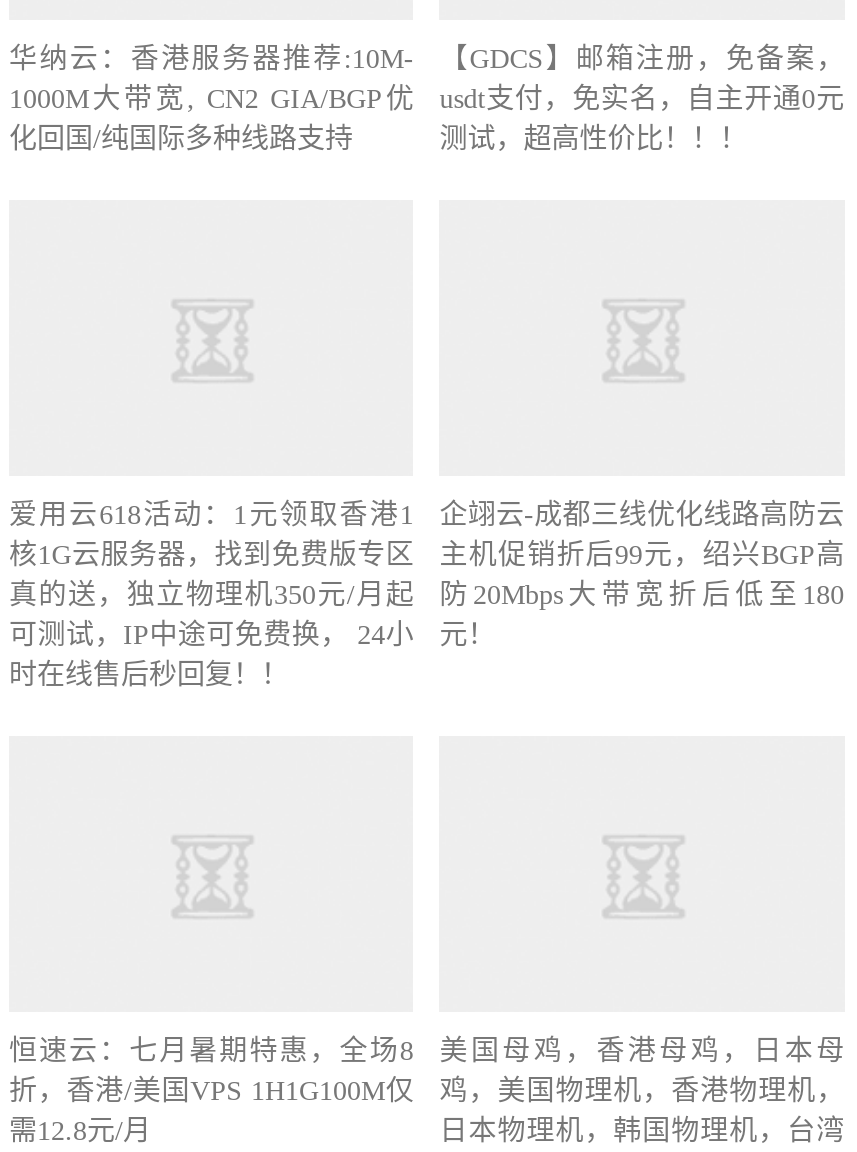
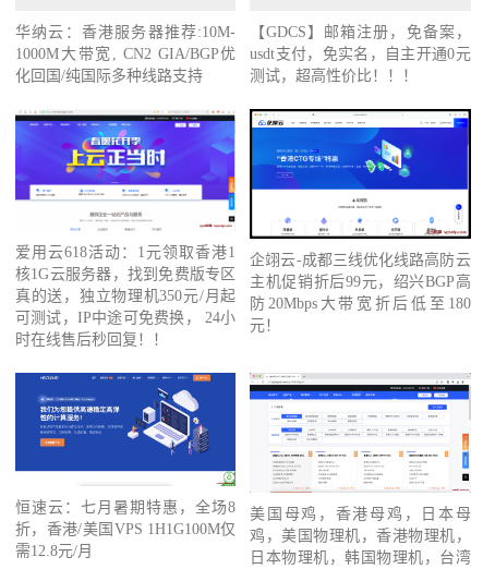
none -> [14,110,236,230] [image]
none -> [249,108,472,240] [image]
none -> [14,372,237,487] [image]
none -> [249,374,470,493] [image]

